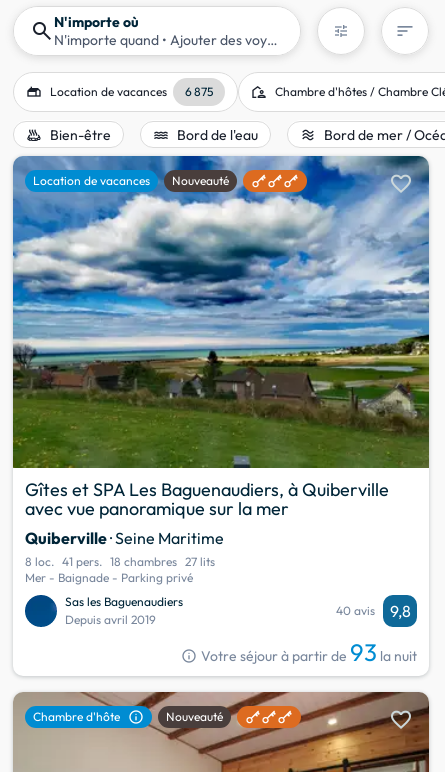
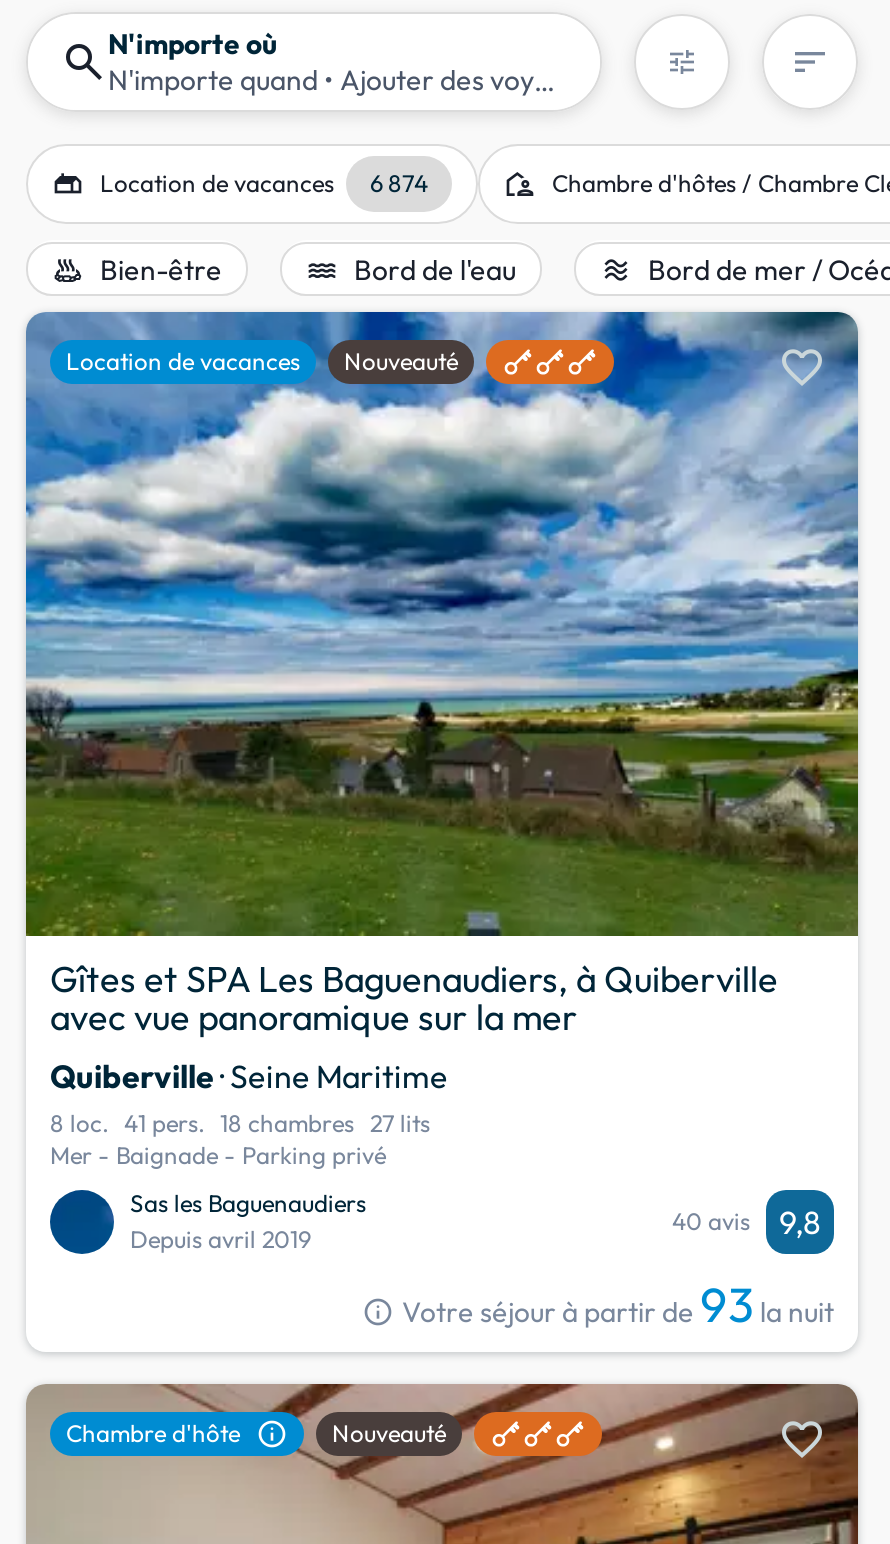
[185,84,213,99] 6 875 -> [370,169,428,199] 6 874

